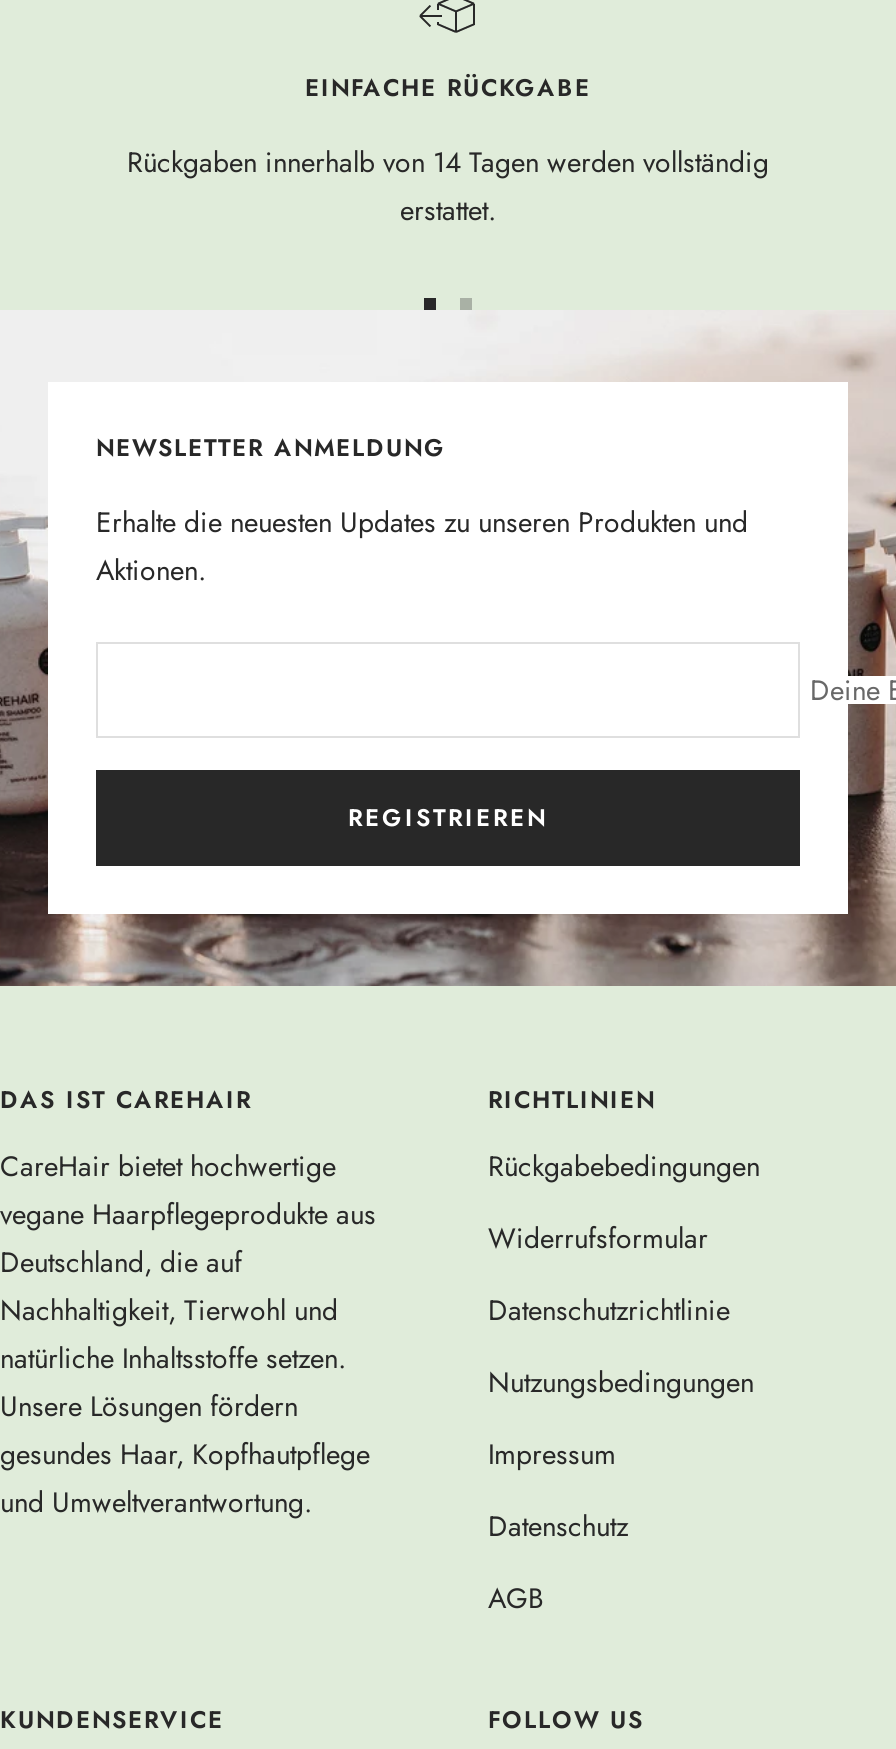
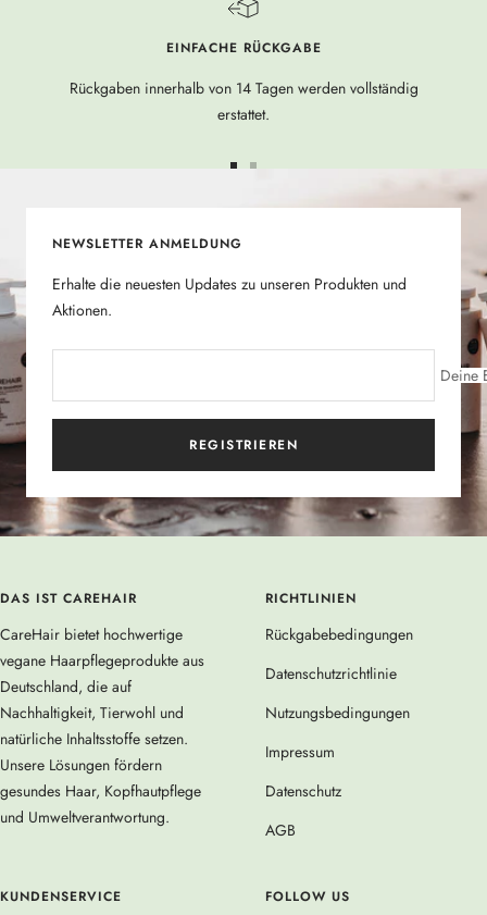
[488,1219,708,1259] Widerrufsformular -> none

